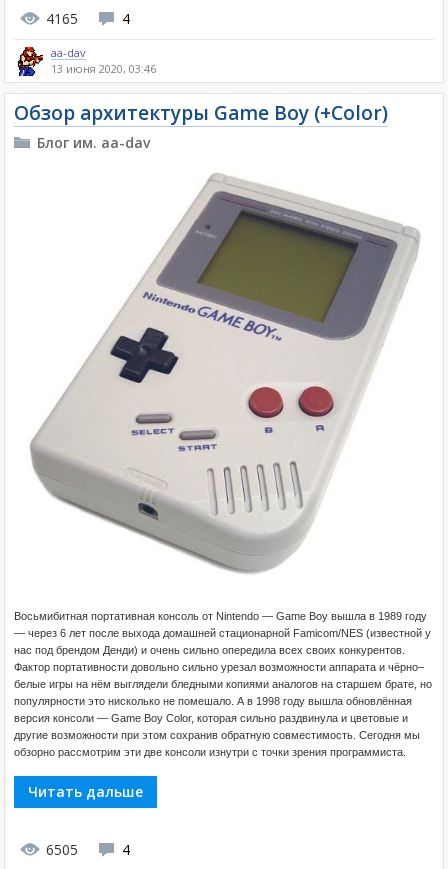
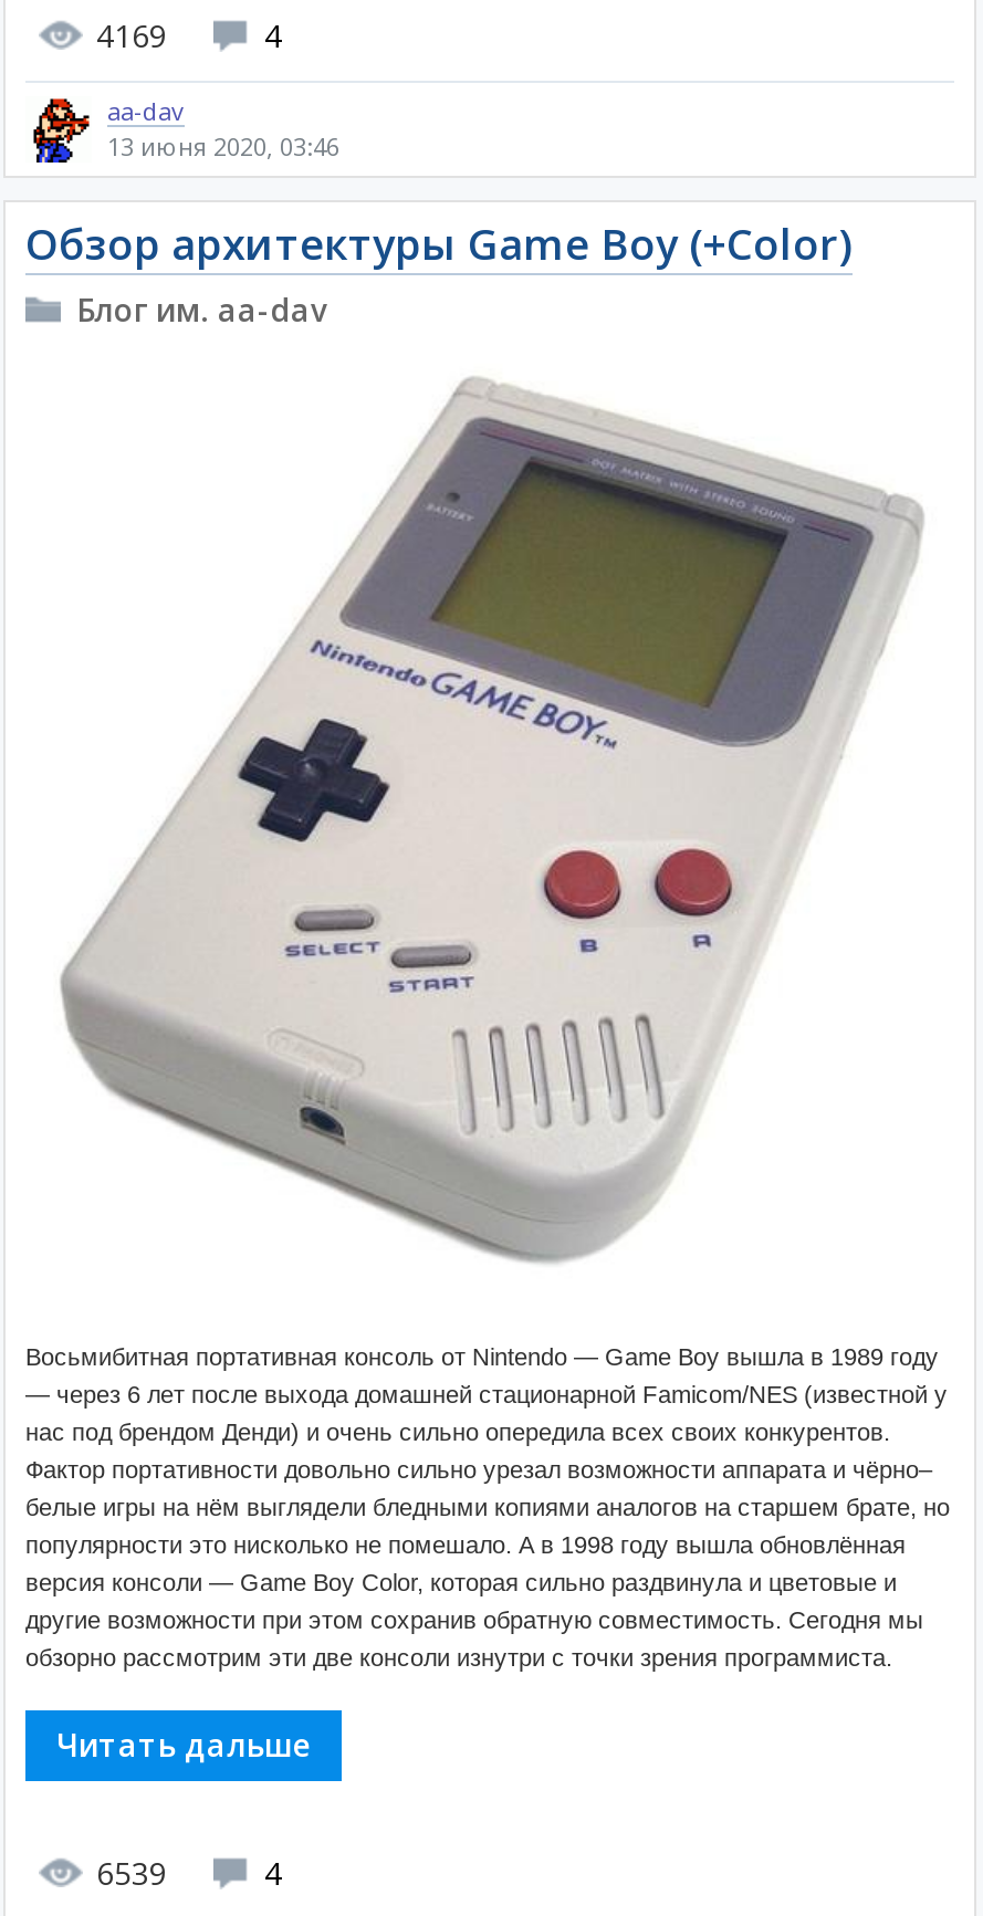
[42,9,78,28] 4165 -> [87,14,167,56] 4169
[42,840,78,859] 6505 -> [87,1852,167,1894] 6539

